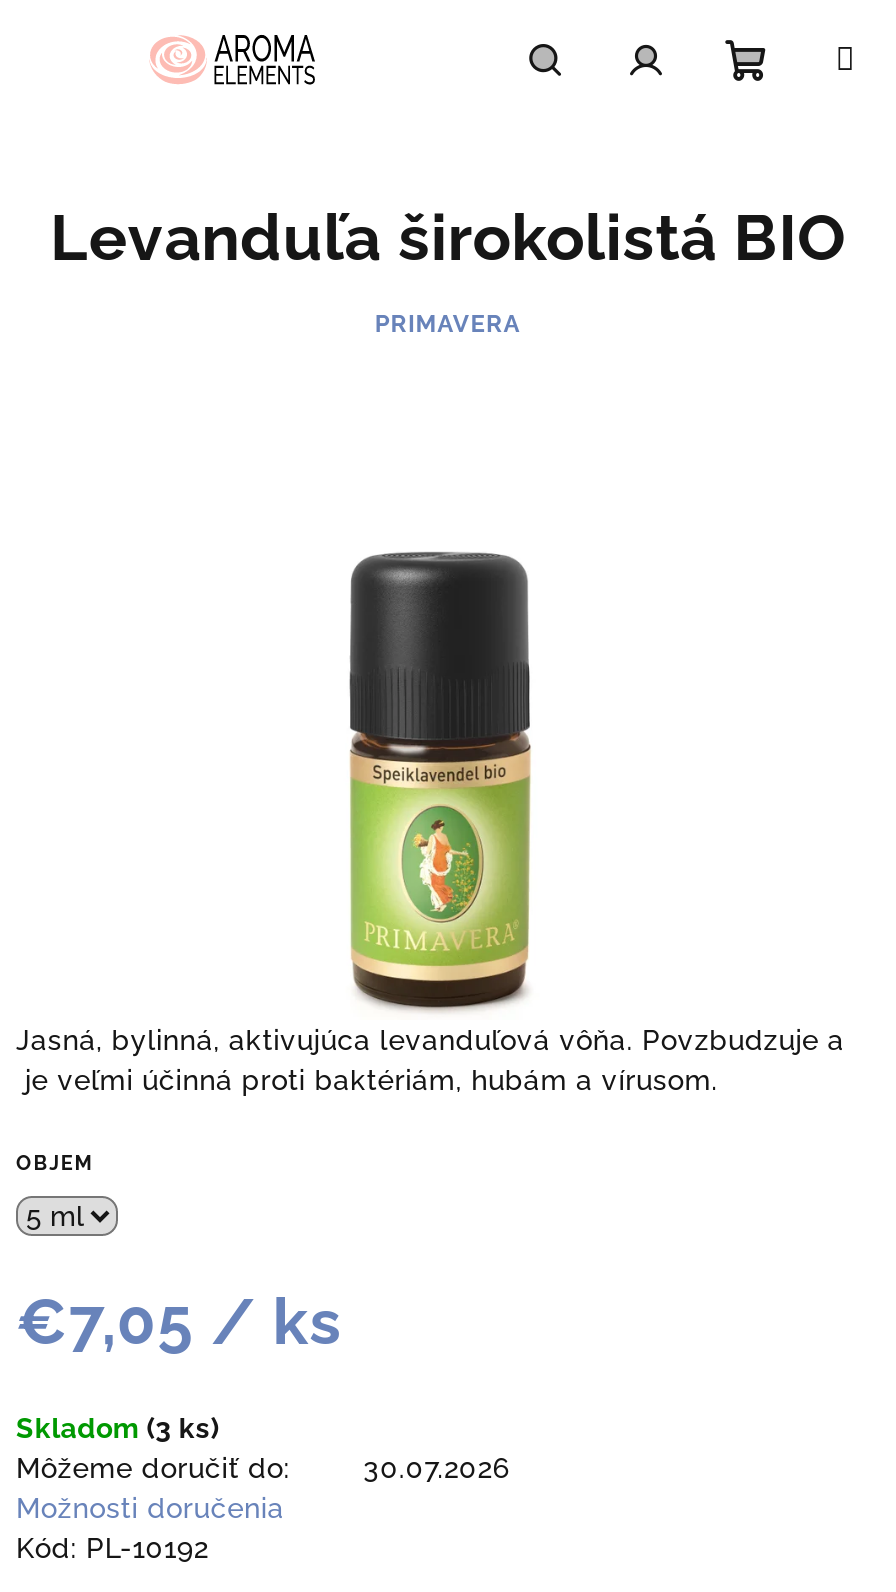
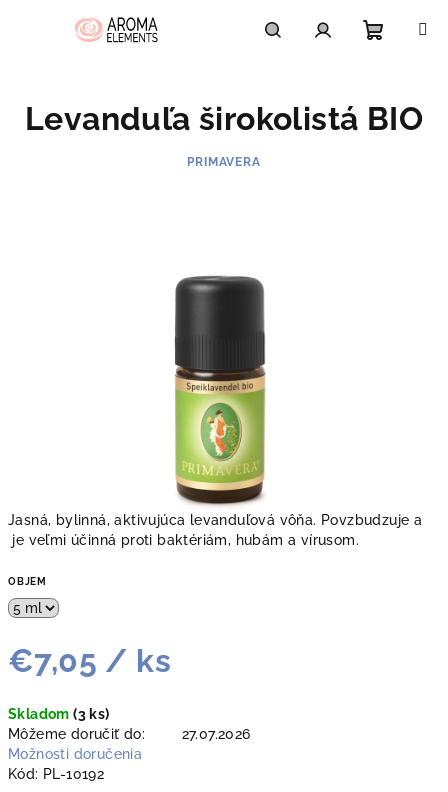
[363,1452,509,1484] 30.07.2026 -> [182,726,251,742] 27.07.2026

